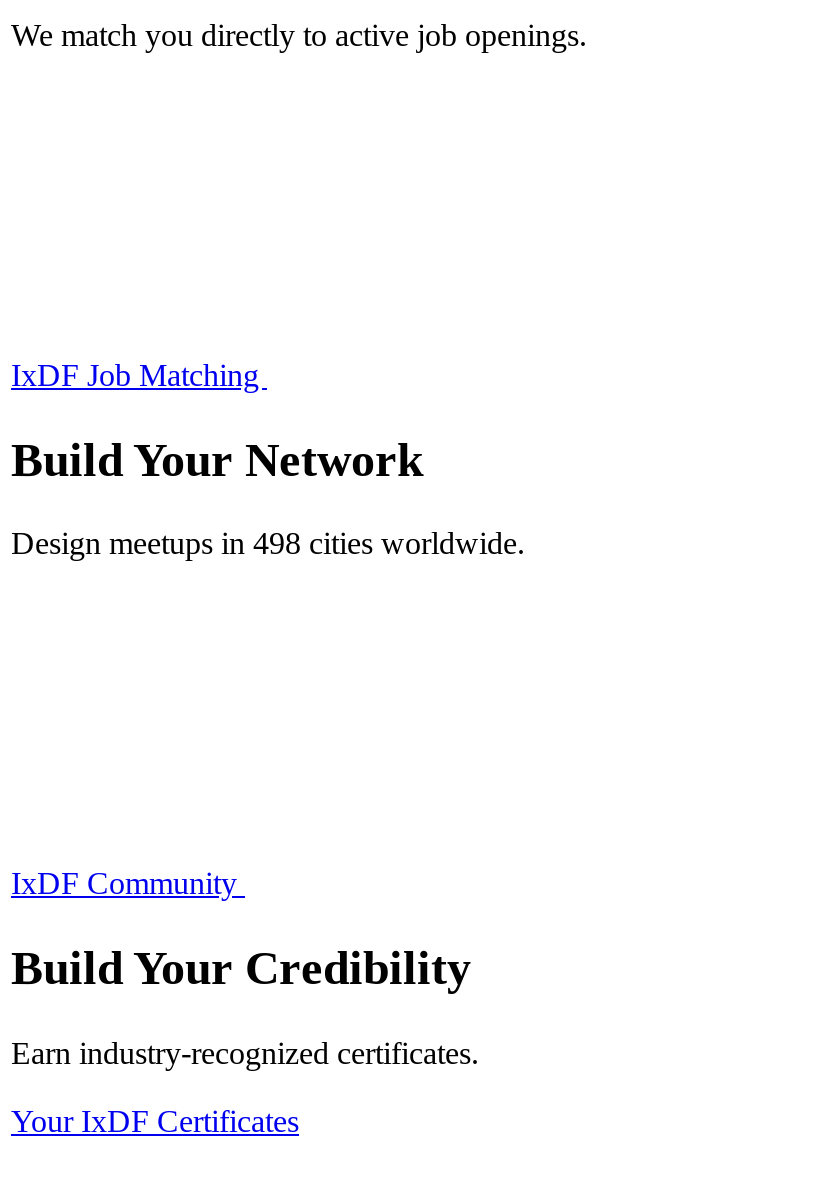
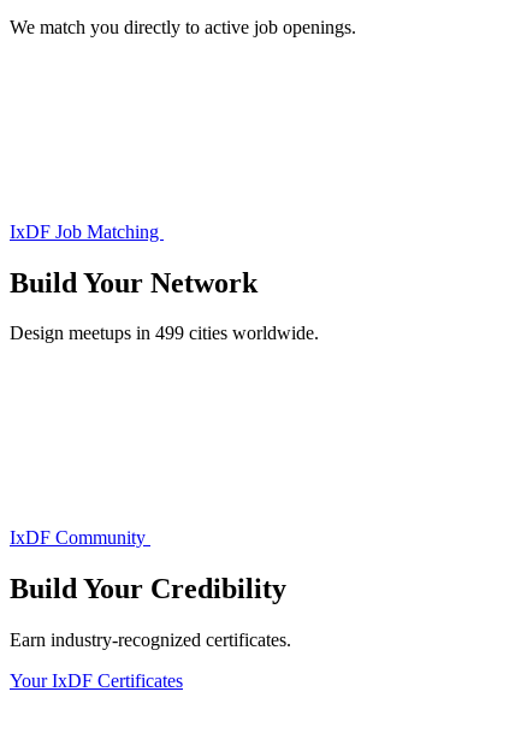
[11,527,525,561] Design meetups in 498 cities worldwide. -> [10,323,319,344] Design meetups in 499 cities worldwide.

